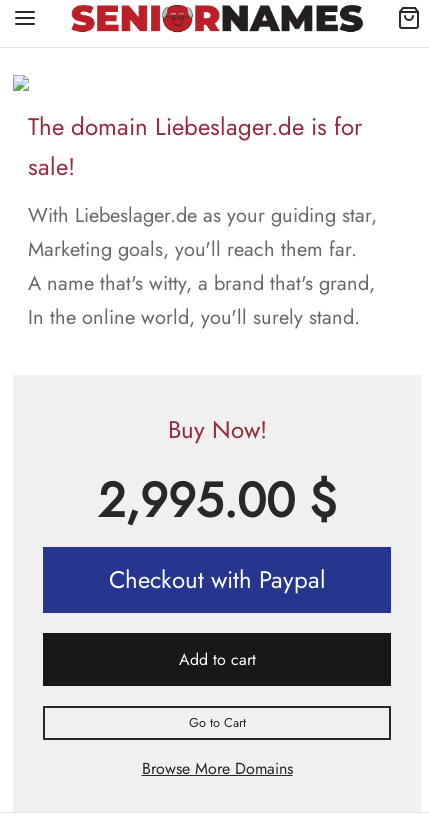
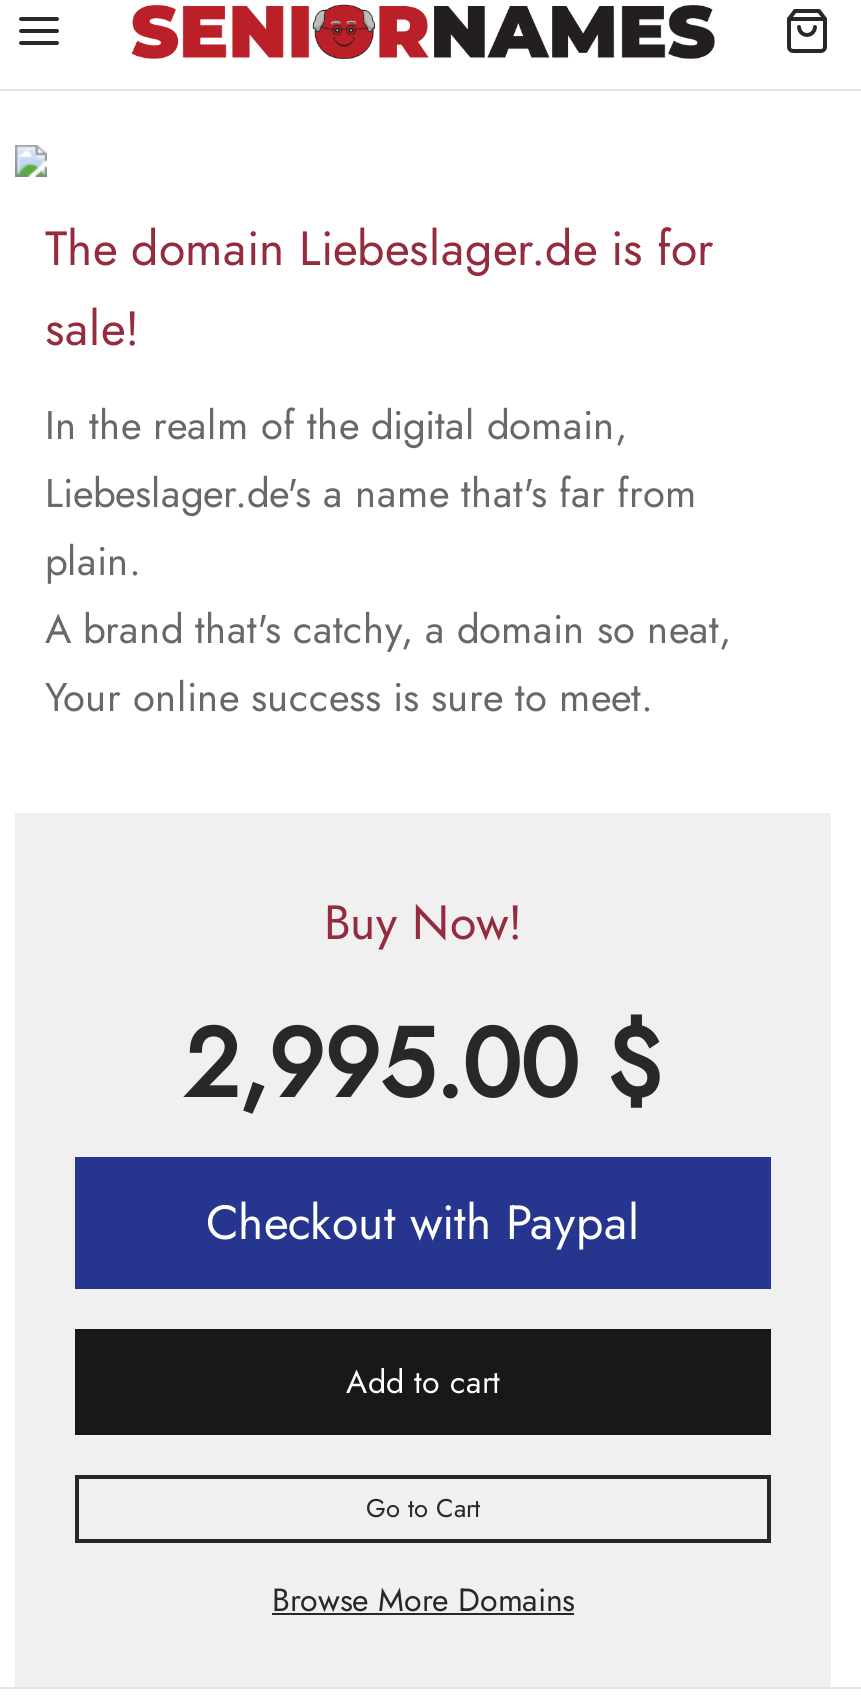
[28,201,377,332] With Liebeslager.de as your guiding star, | Marketing goals, you'll reach them far. | A name that's witty, a brand that's grand, | In the online world, you'll surely stand. -> [45,397,731,727] In the realm of the digital domain, | Liebeslager.de's a name that's far from | plain. | A brand that's catchy, a domain so neat, | Your online success is sure to meet.

